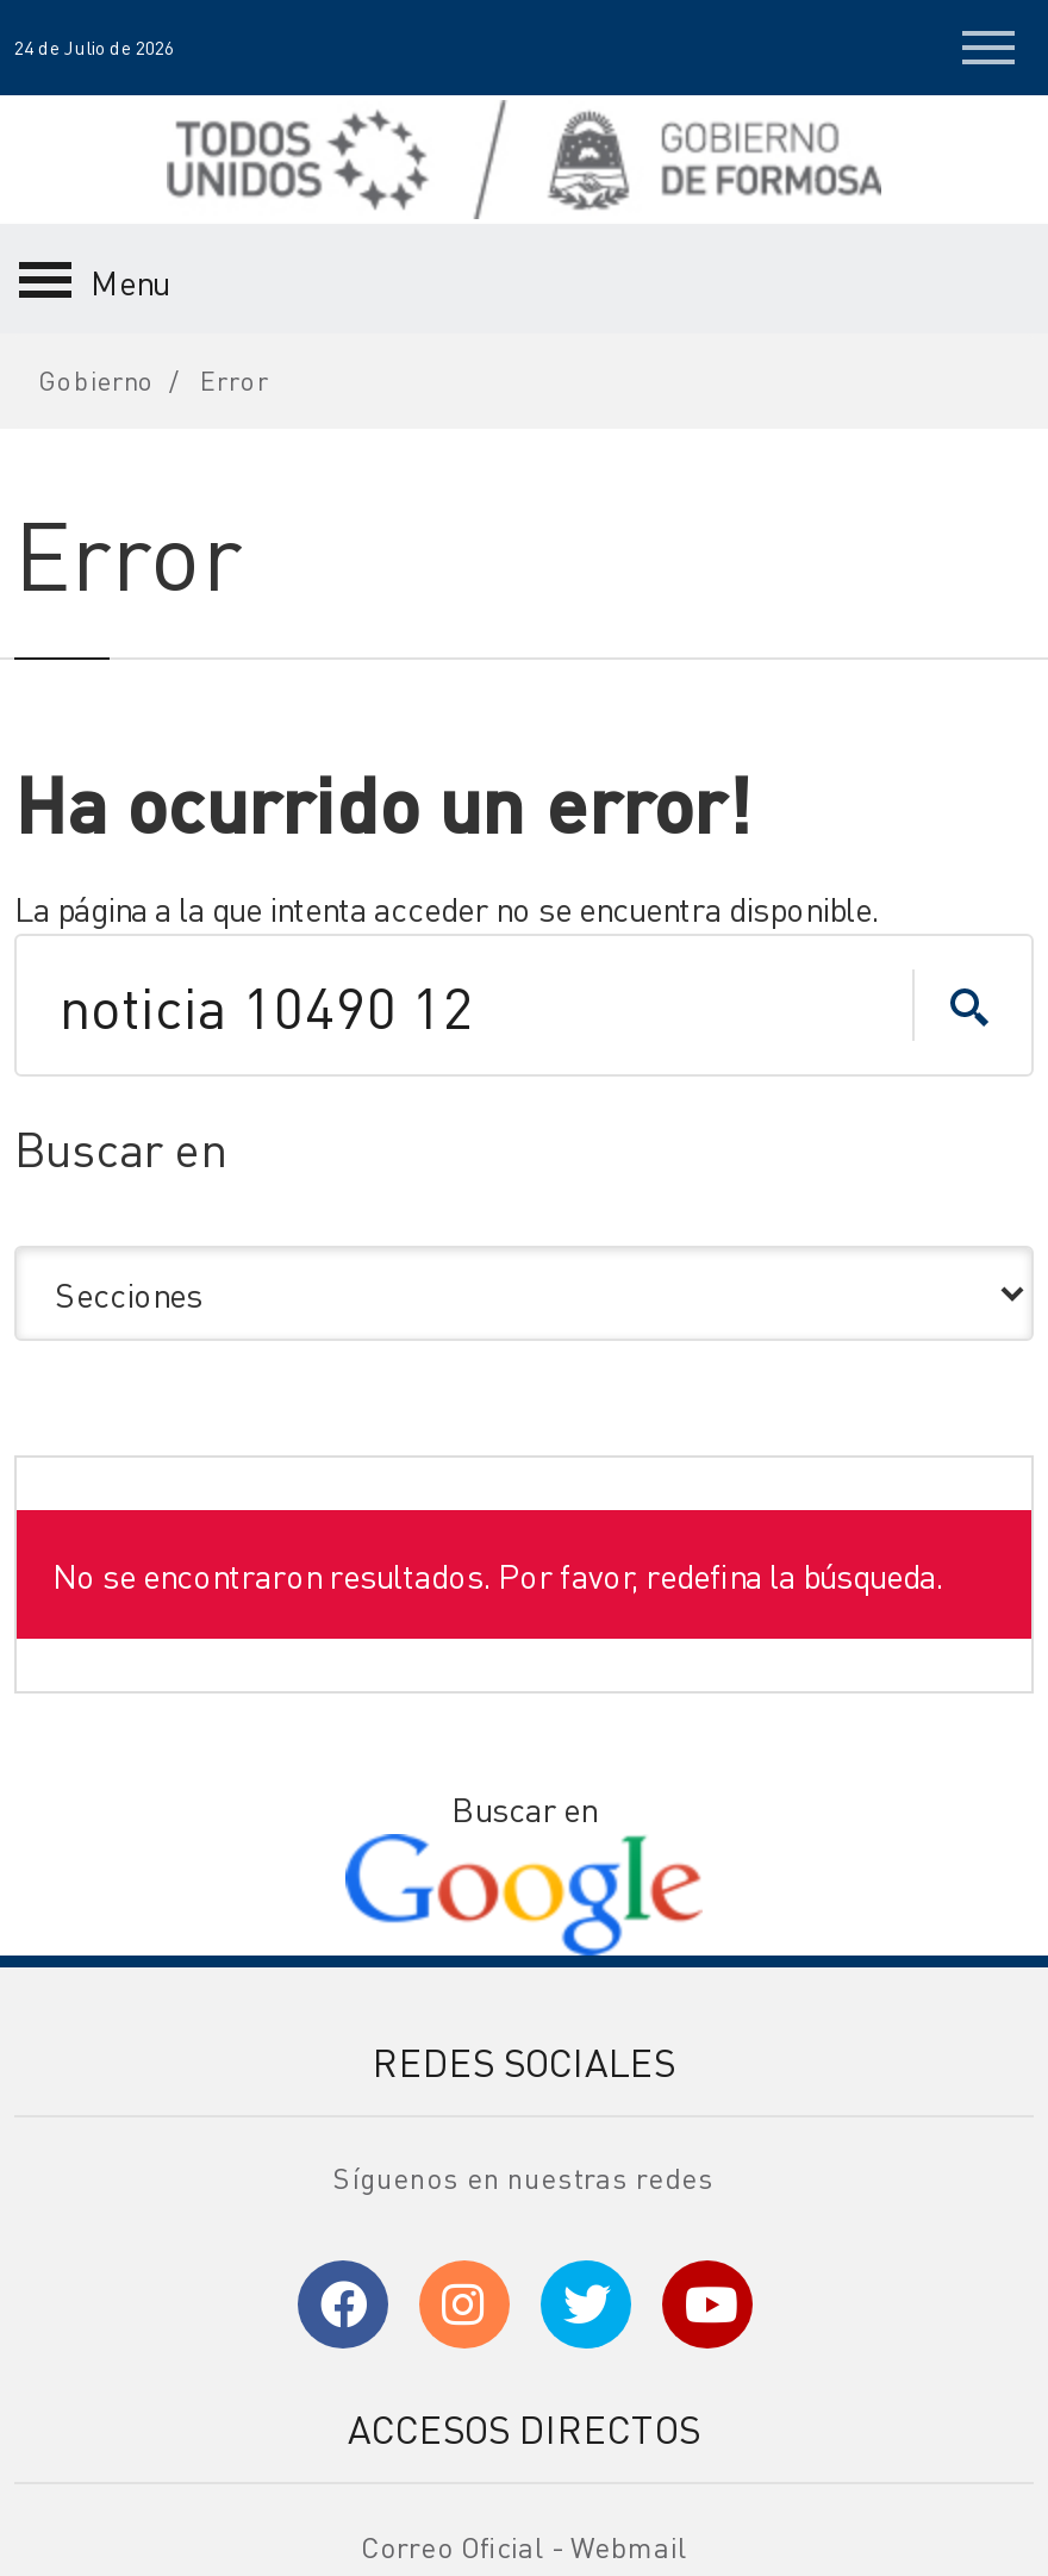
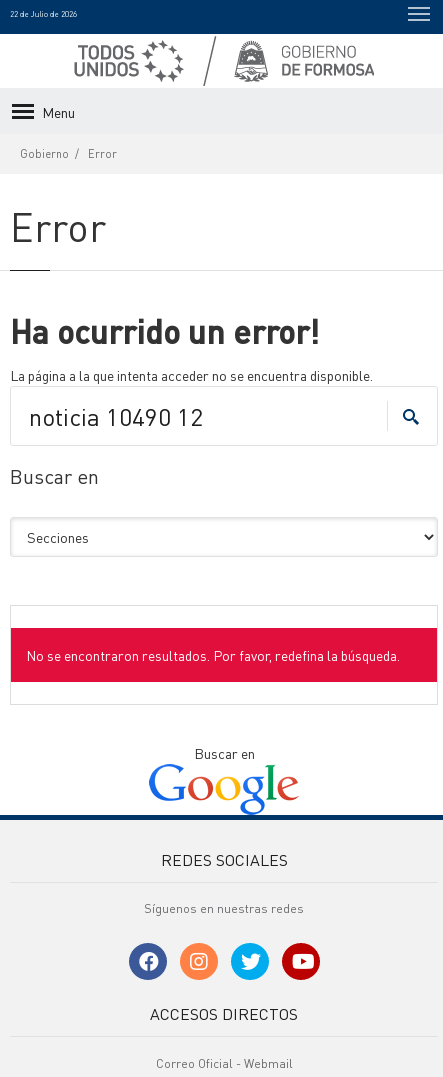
[14,36,174,60] 24 de Julio de 2026 -> [10,9,77,19] 22 de Julio de 2026

